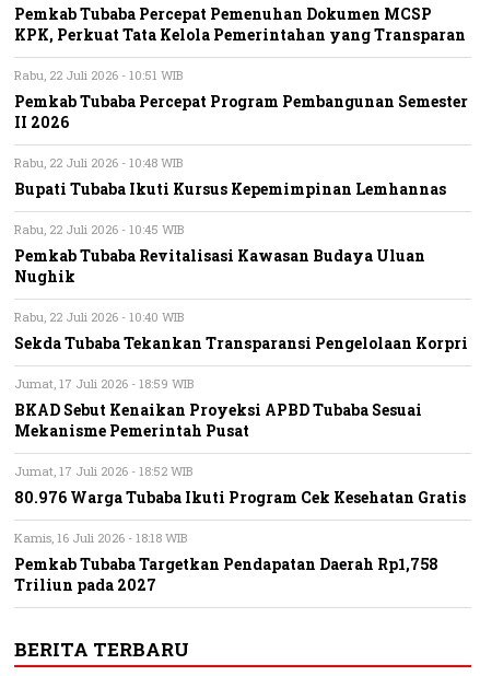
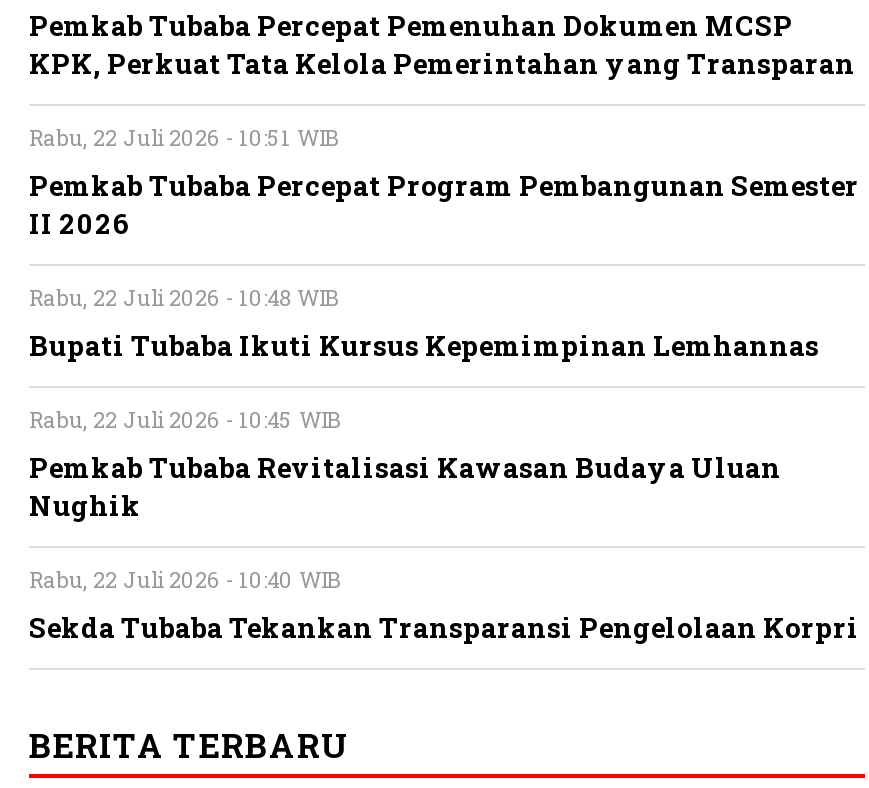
[14,376,466,595] Jumat, 17 Juli 2026 - 18:59 WIB | BKAD Sebut Kenaikan Proyeksi APBD Tubaba Sesuai | Mekanisme Pemerintah Pusat | Jumat, 17 Juli 2026 - 18:52 WIB | 80.976 Warga Tubaba Ikuti Program Cek Kesehatan Gratis | Kamis, 16 Juli 2026 - 18:18 WIB | Pemkab Tubaba Targetkan Pendapatan Daerah Rp1,758 | Triliun pada 2027 -> none

